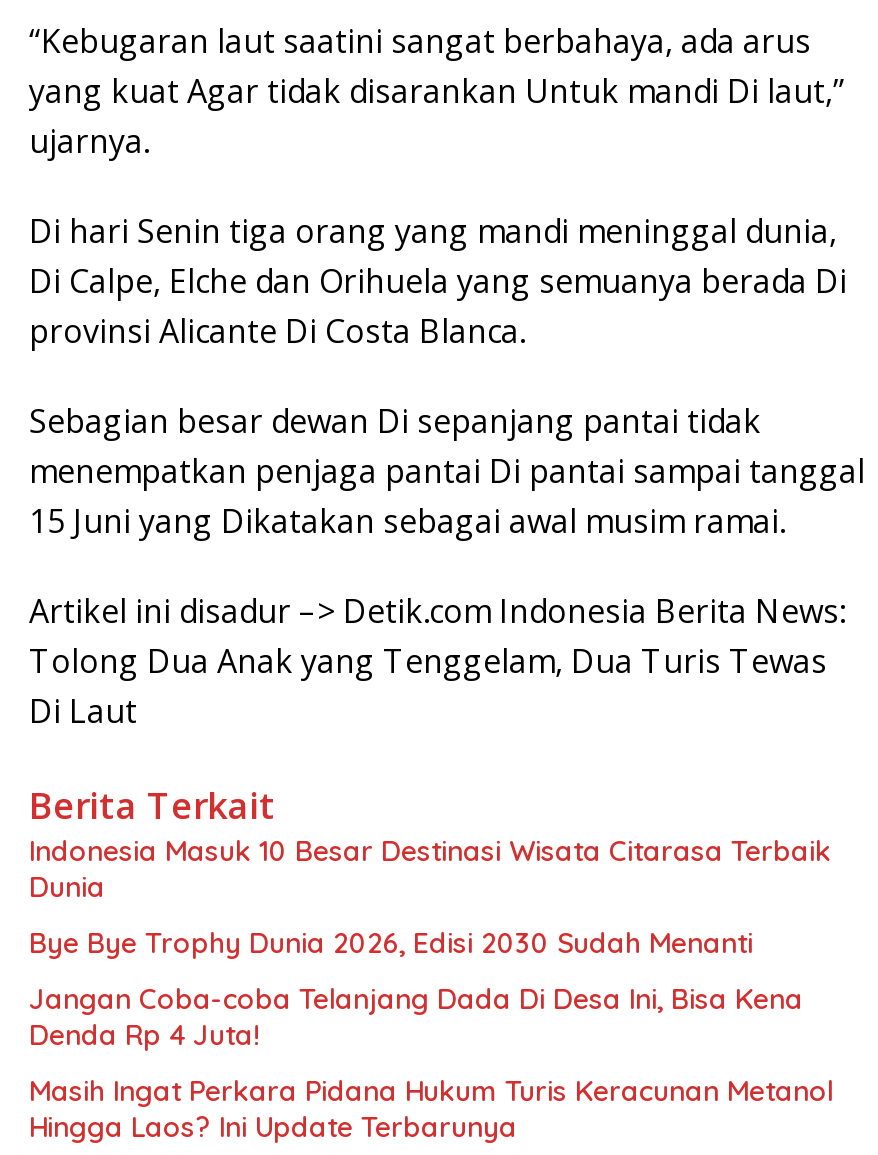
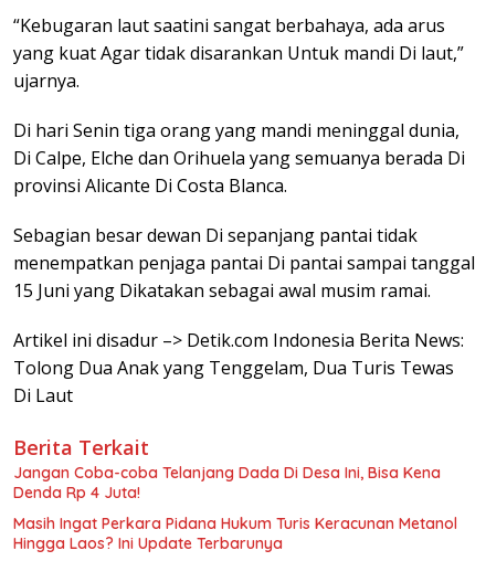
[29,833,831,961] Indonesia Masuk 10 Besar Destinasi Wisata Citarasa Terbaik | Dunia | Bye Bye Trophy Dunia 2026, Edisi 2030 Sudah Menanti -> none

